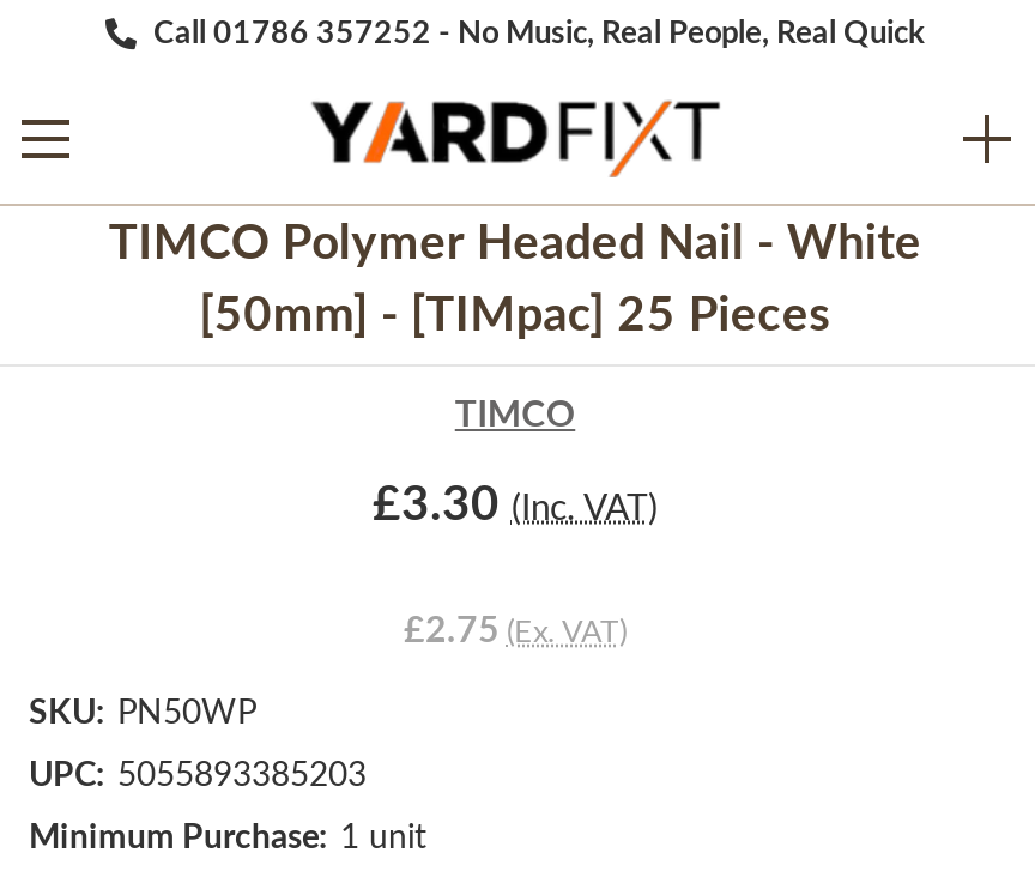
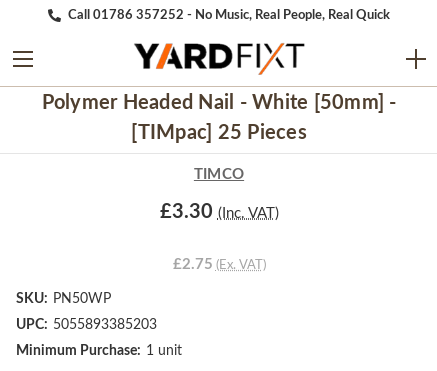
[109,220,921,268] TIMCO Polymer Headed Nail - White -> [41,93,396,113] Polymer Headed Nail - White [50mm] -
[199,292,831,340] [50mm] - [TIMpac] 25 Pieces -> [131,123,307,143] [TIMpac] 25 Pieces

